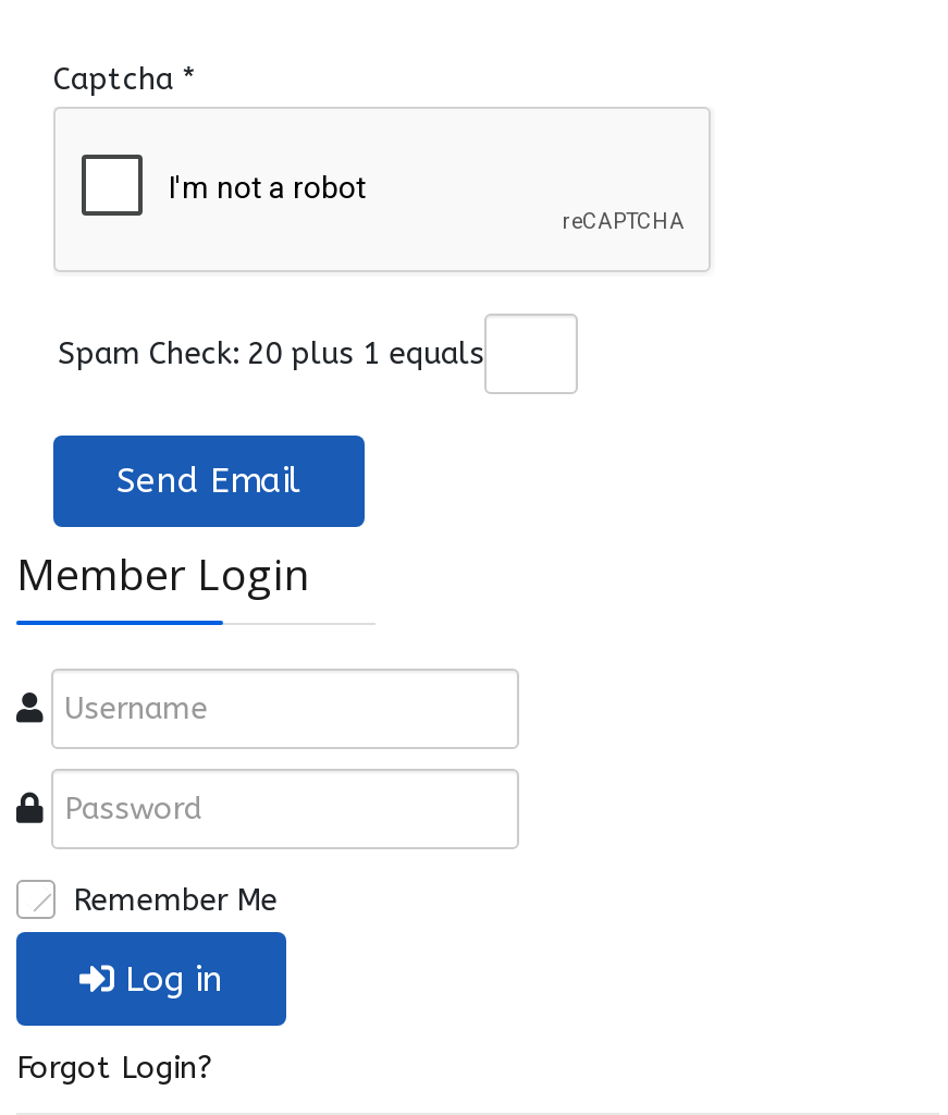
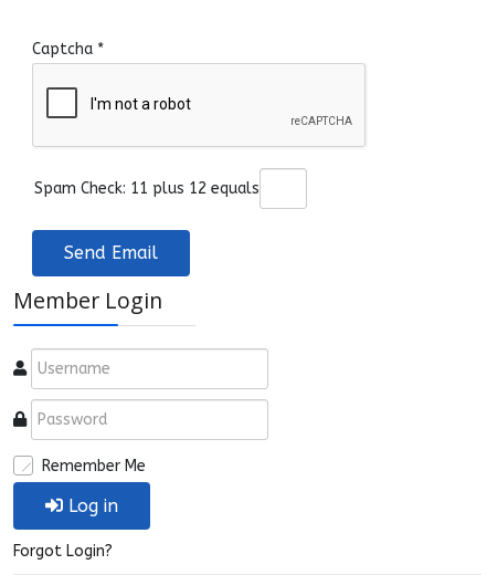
[58,335,484,372] Spam Check: 20 plus 1 equals -> [34,179,260,198] Spam Check: 11 plus 12 equals

